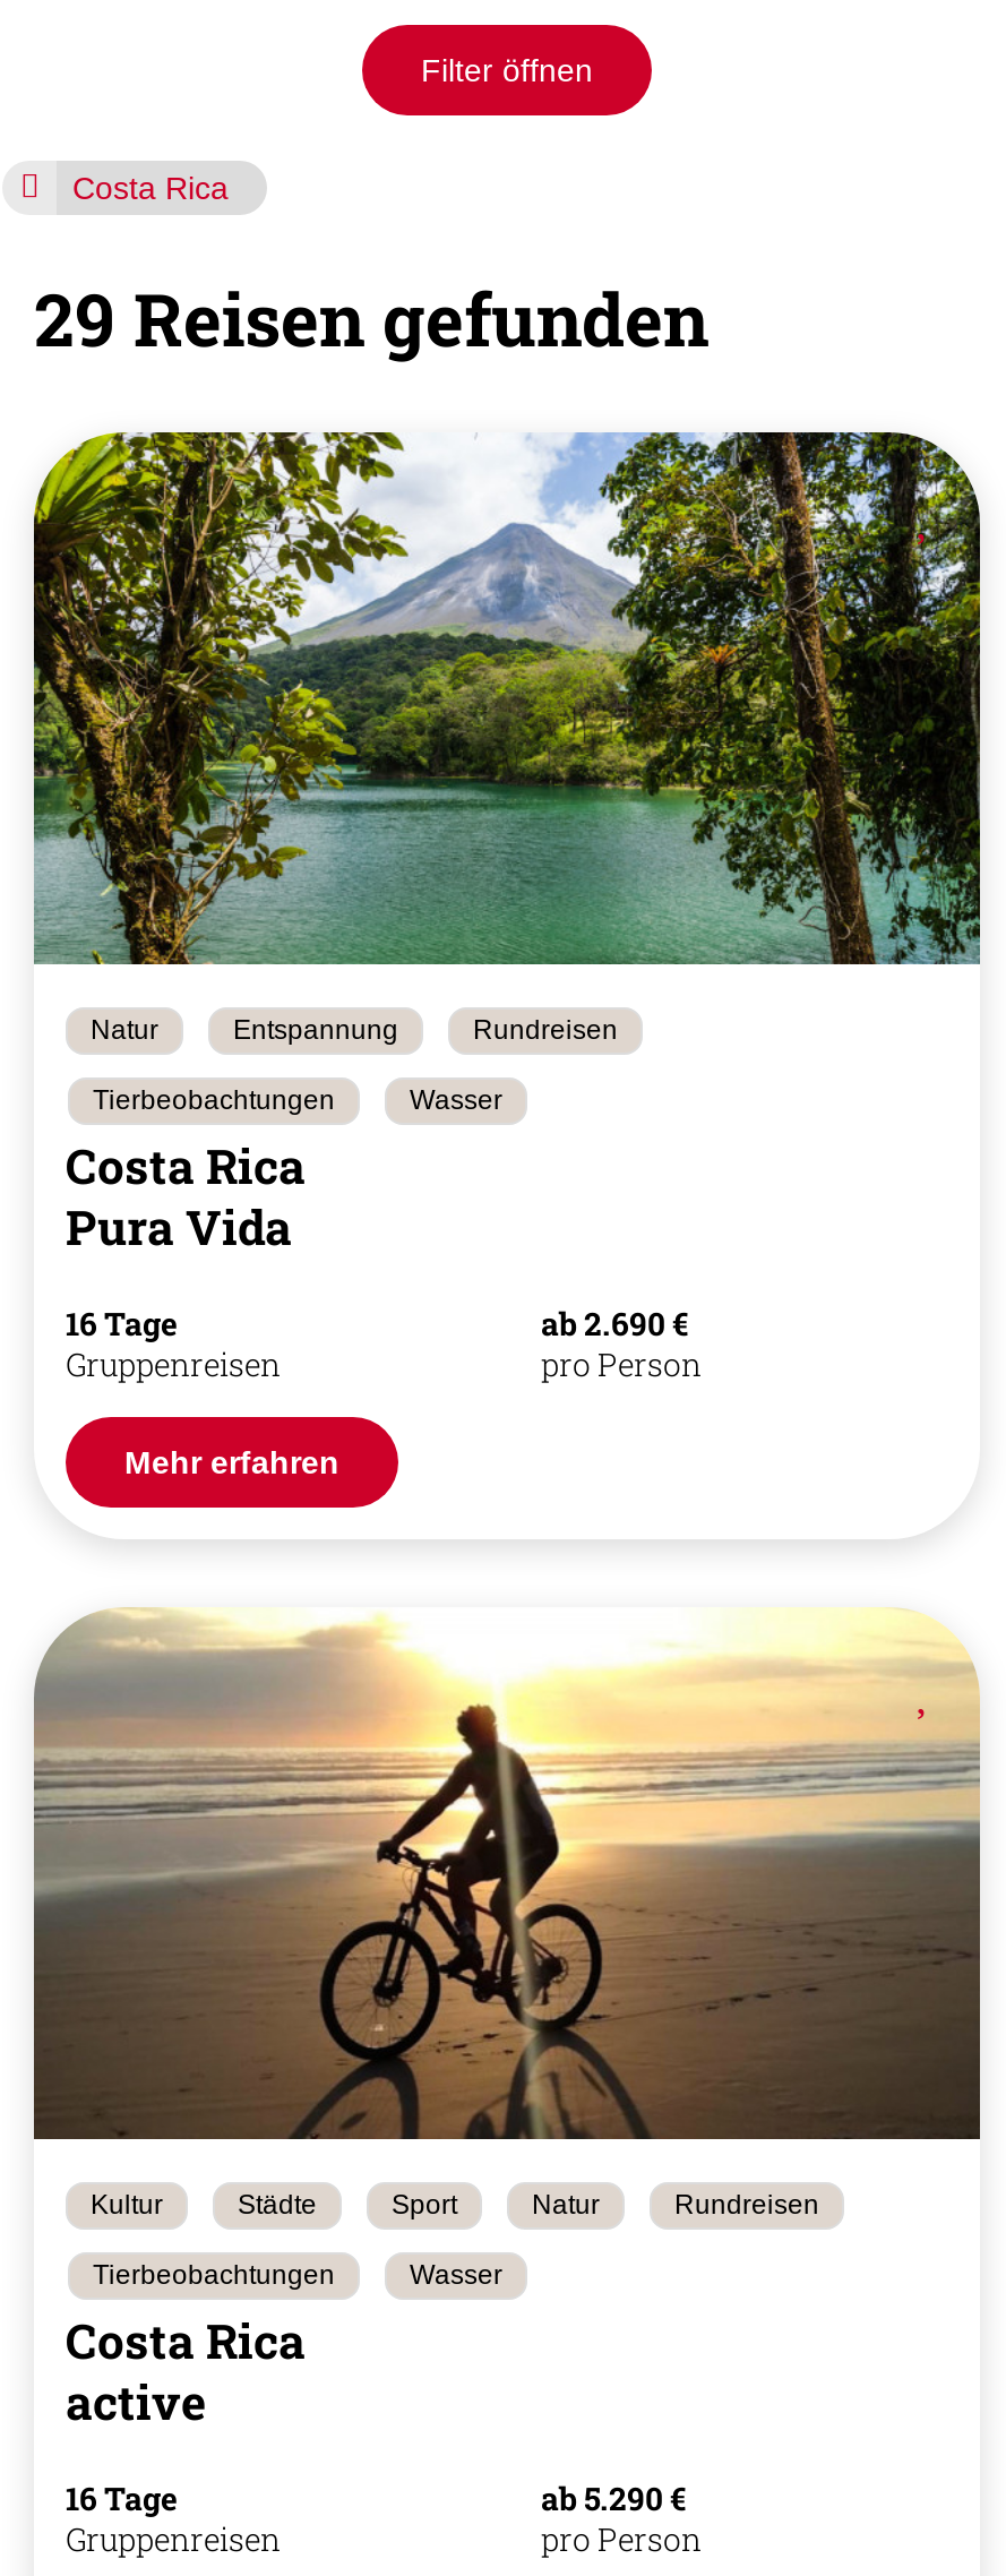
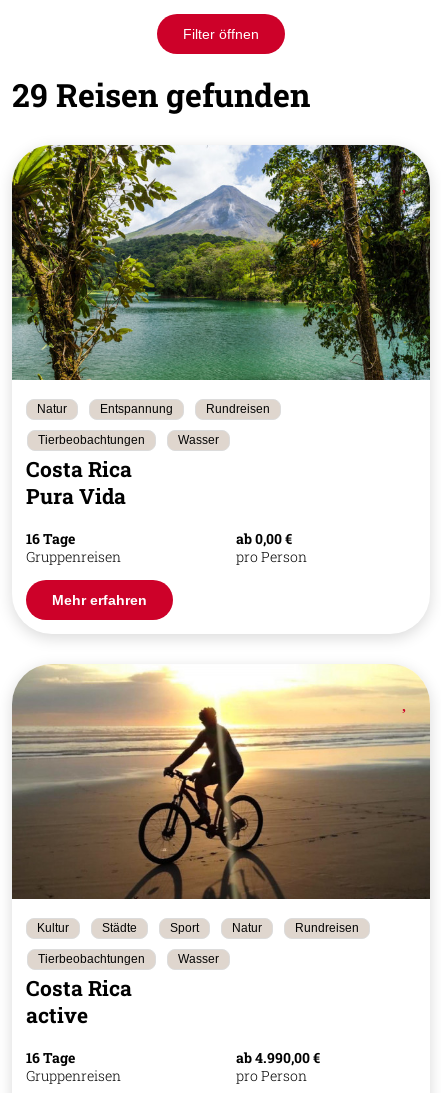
[72,170,229,206] Costa Rica -> none
[541,1302,688,1345] ab 2.690 € -> [236,529,292,548] ab 0,00 €
[541,2477,686,2520] ab 5.290 € -> [236,1048,320,1067] ab 4.990,00 €

